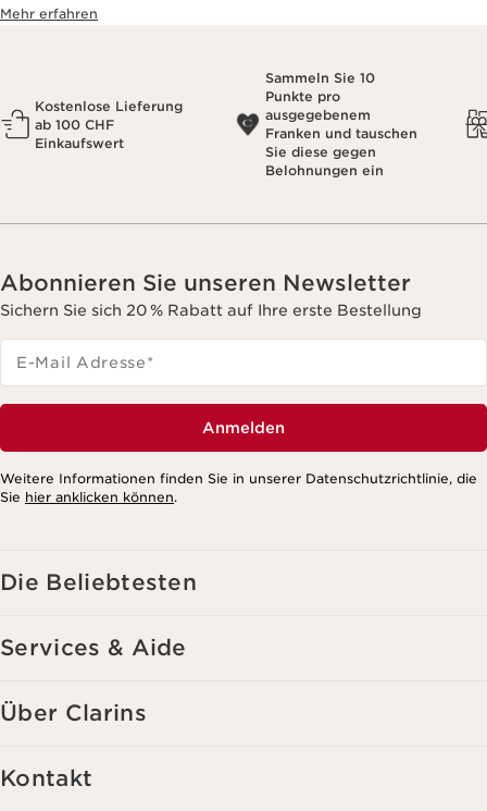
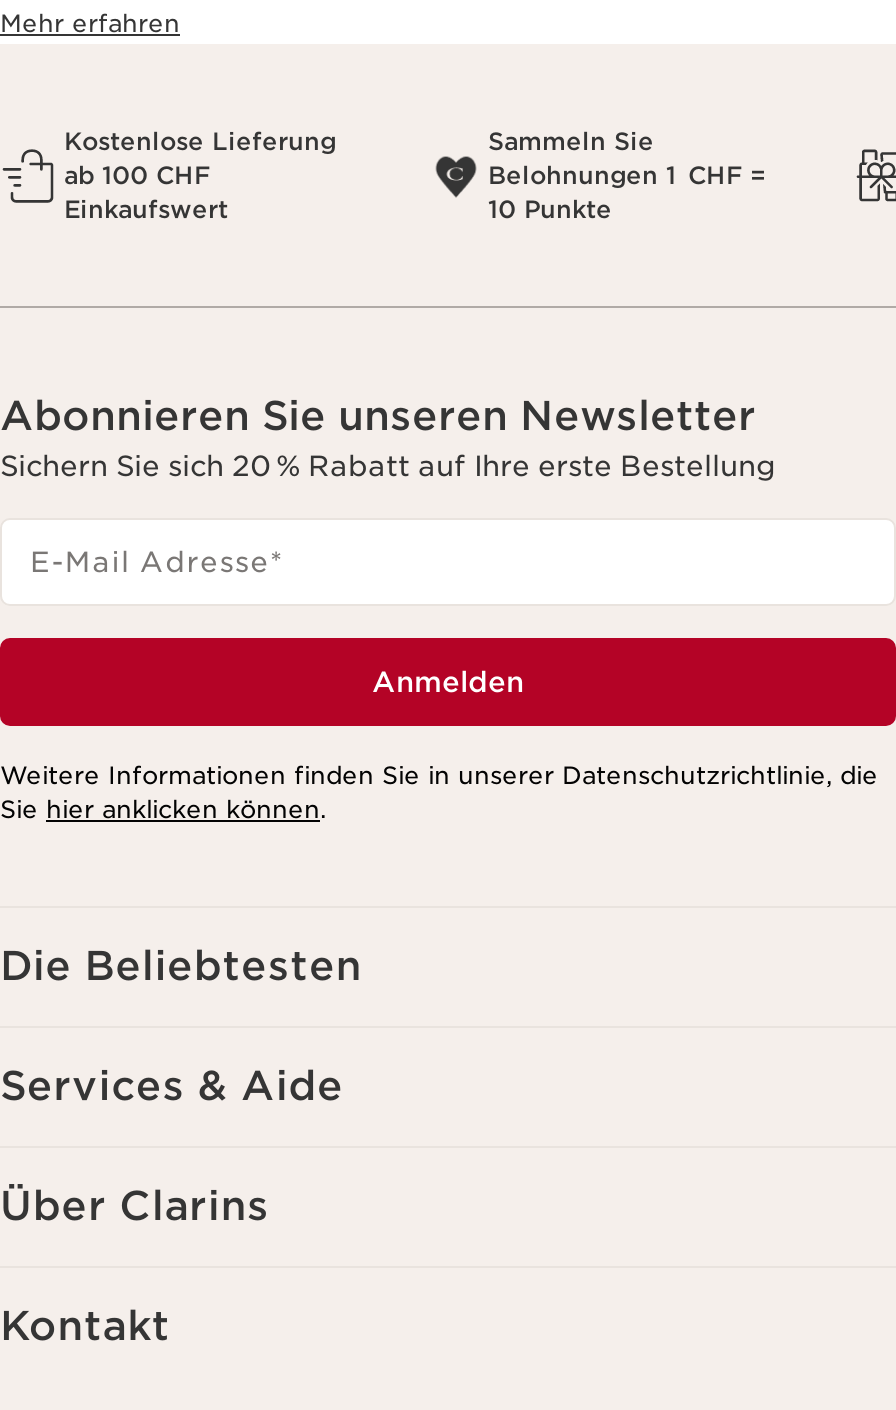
[265,70,417,179] Sammeln Sie 10 | Punkte pro | ausgegebenem | Franken und tauschen | Sie diese gegen | Belohnungen ein -> [488,127,766,225] Sammeln Sie | Belohnungen 1 CHF = | 10 Punkte

